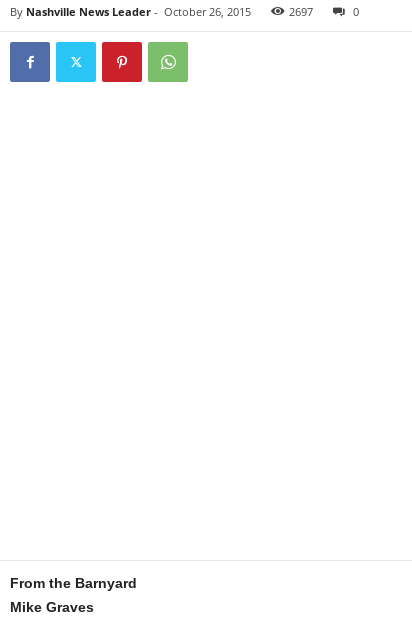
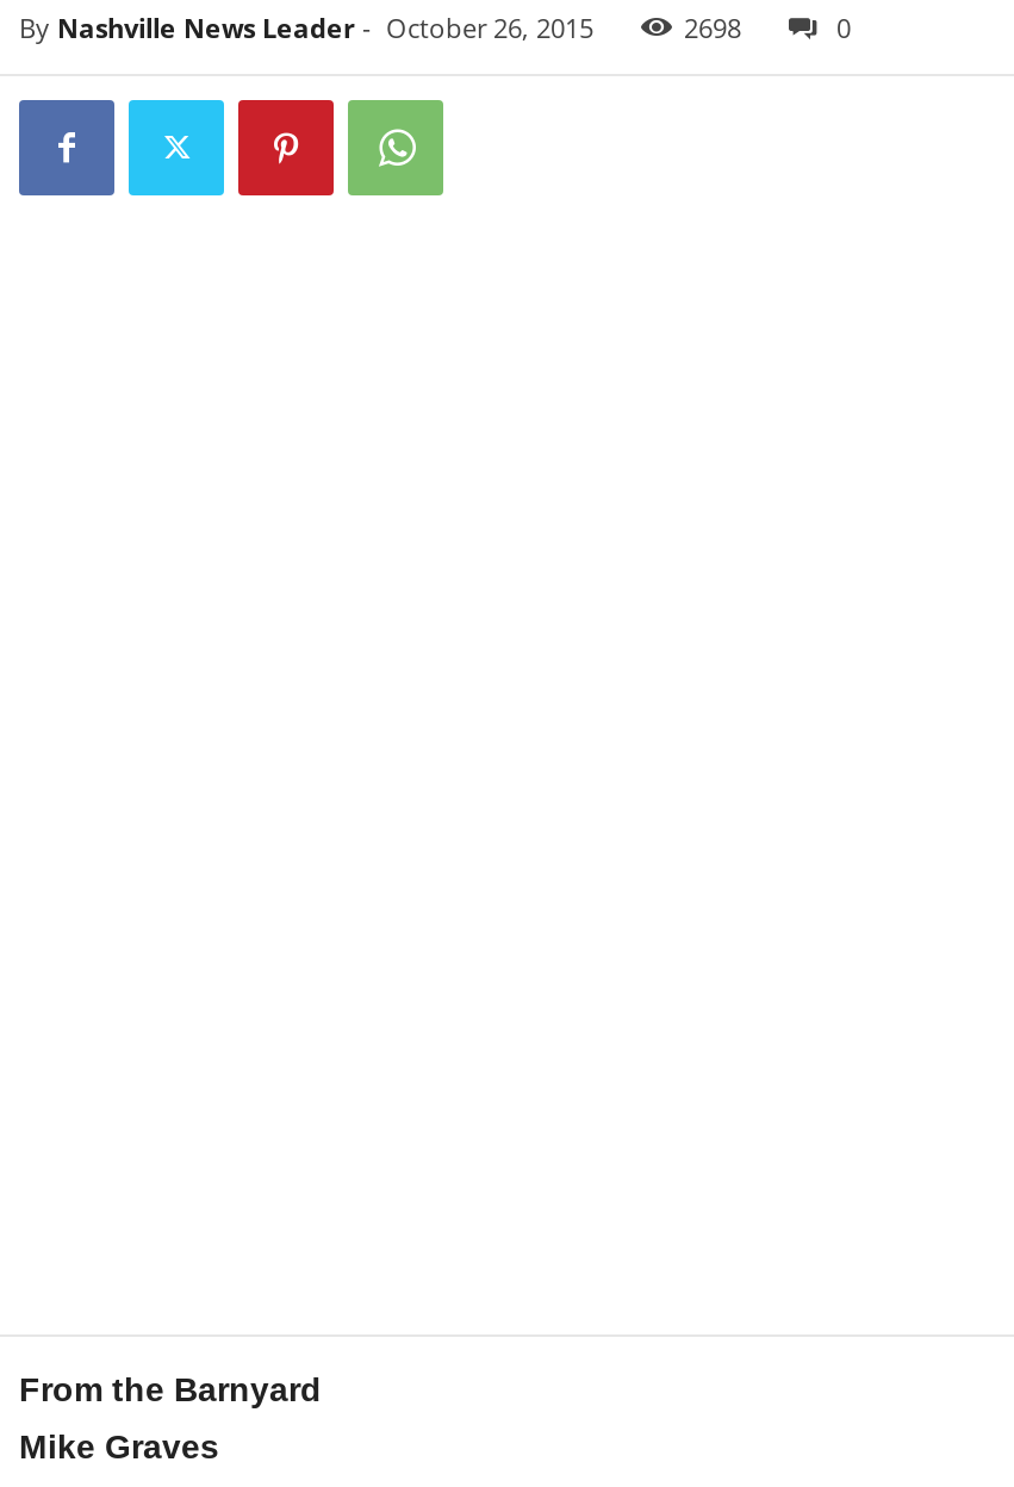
[289,4,313,19] 2697 -> [684,10,741,45] 2698

